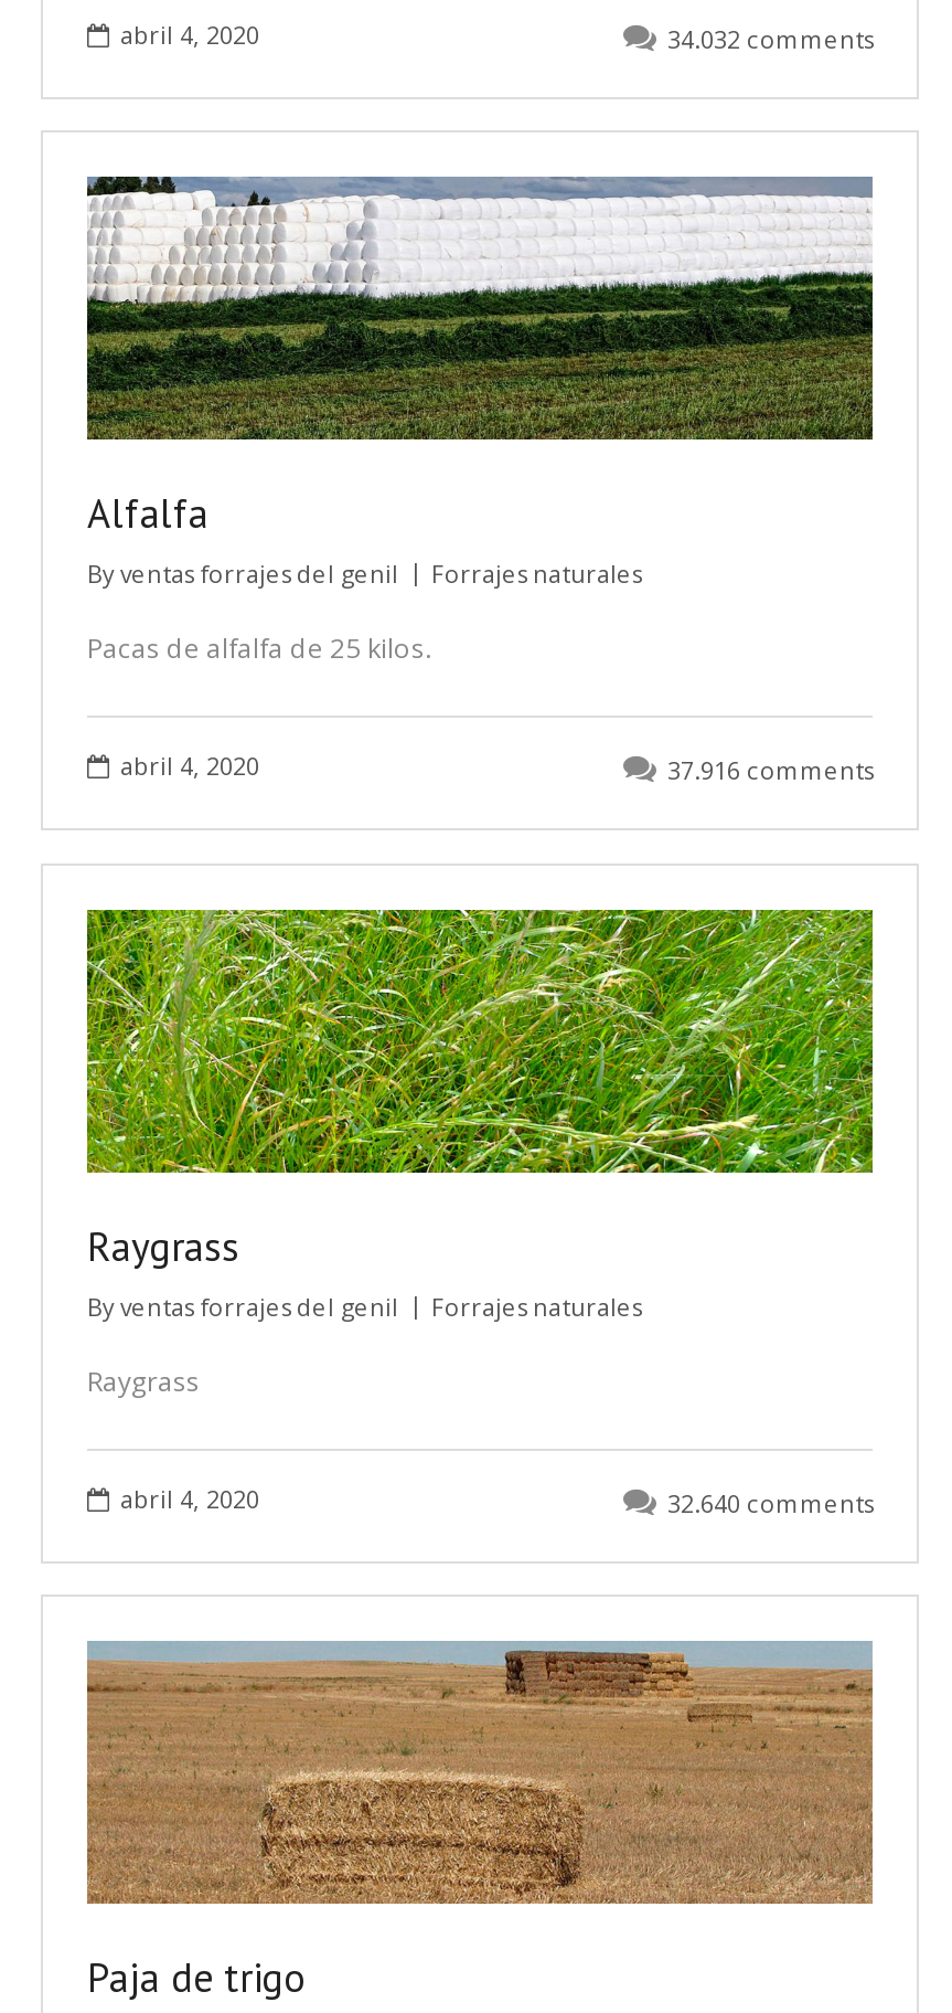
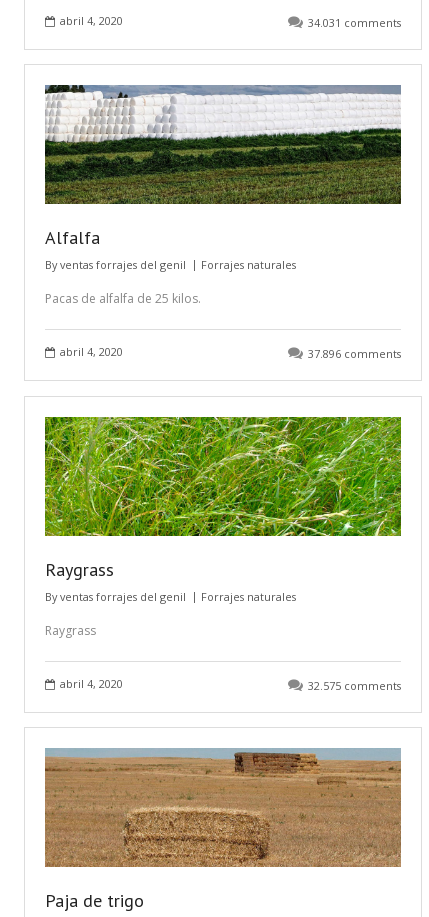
[667,21,873,55] 34.032 comments -> [308,15,401,30] 34.031 comments
[667,752,873,786] 37.916 comments -> [308,346,401,361] 37.896 comments
[667,1486,873,1519] 32.640 comments -> [308,678,401,693] 32.575 comments

